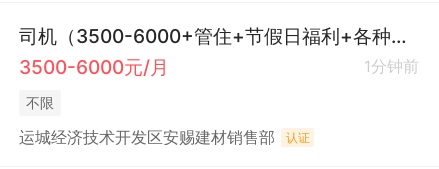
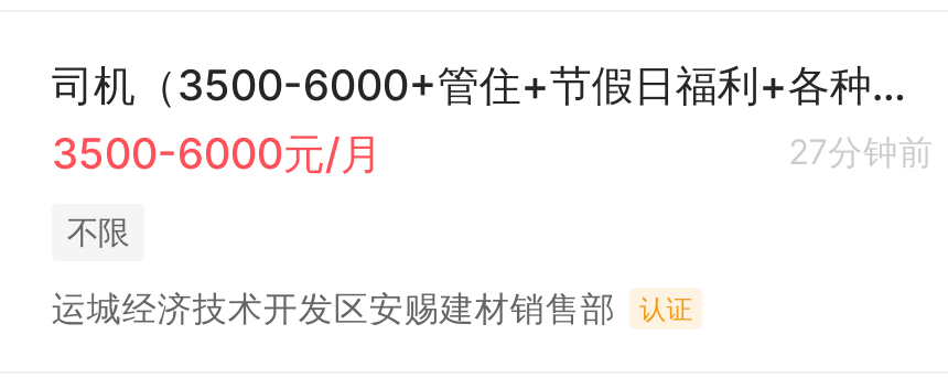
[364,57,419,76] 1分钟前 -> [788,132,934,173] 27分钟前

